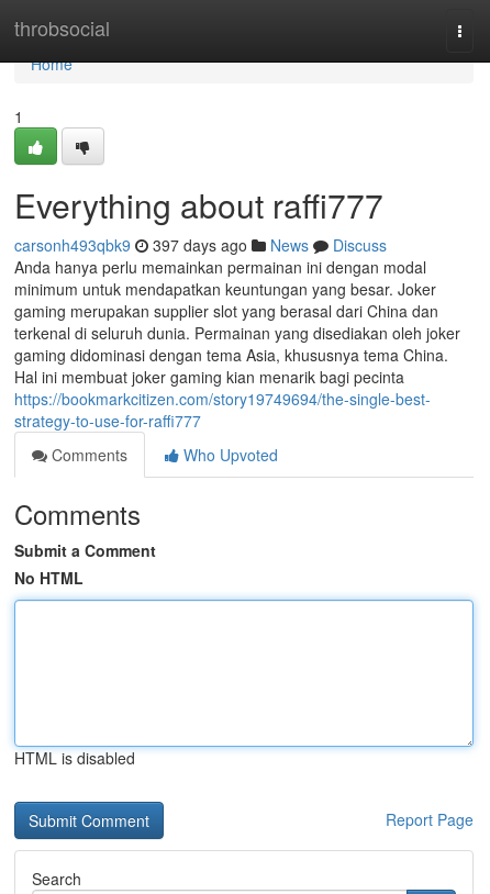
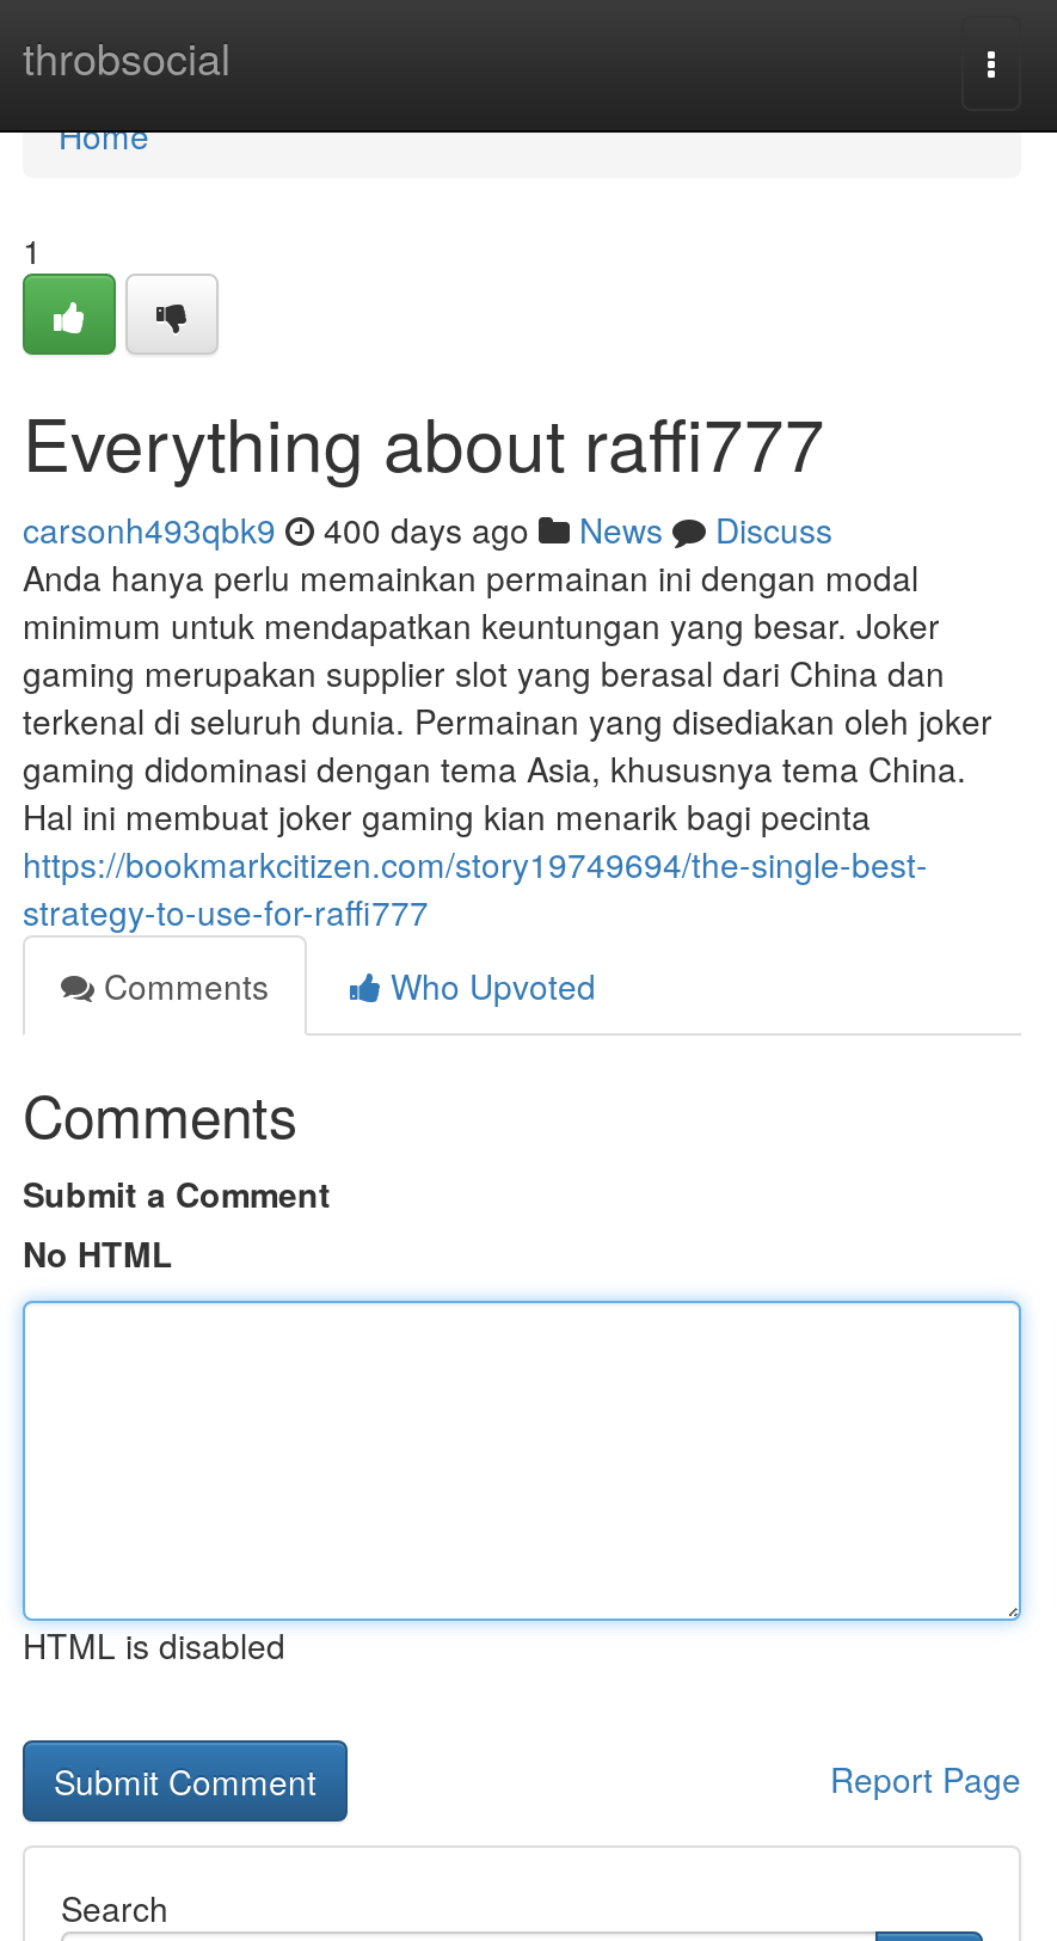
[14,234,387,256] carsonh493qbk9 397 days ago News Discuss -> [23,505,832,553] carsonh493qbk9 400 days ago News Discuss

